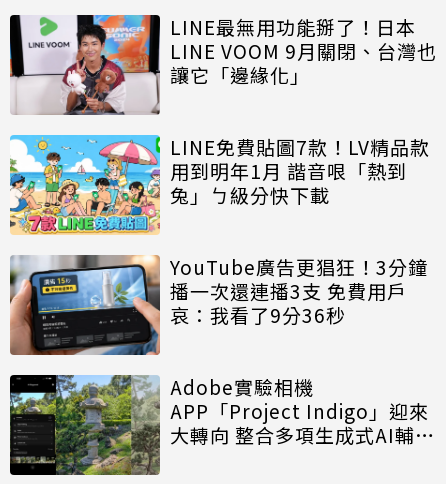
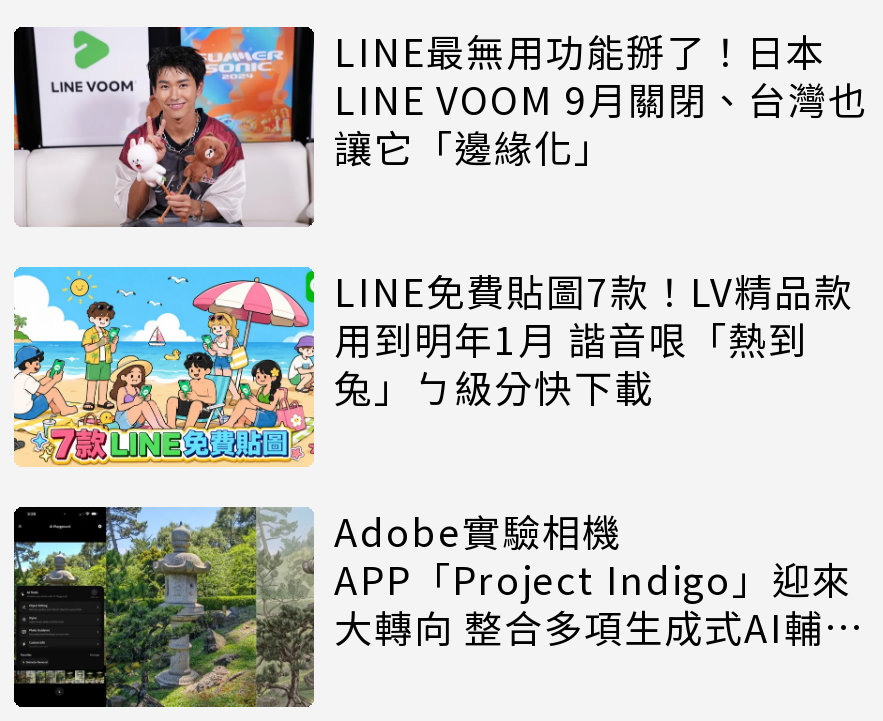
[9,253,428,356] [image] | YouTube廣告更猖狂！3分鐘 | 播一次還連播3支 免費用戶 | 哀：我看了9分36秒 -> none

